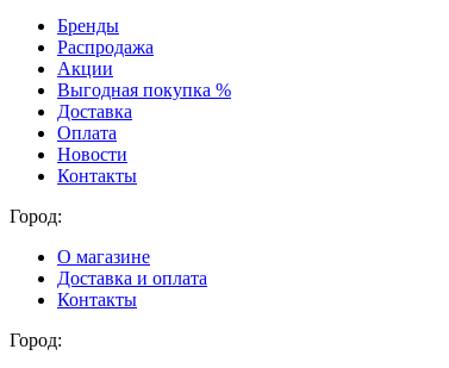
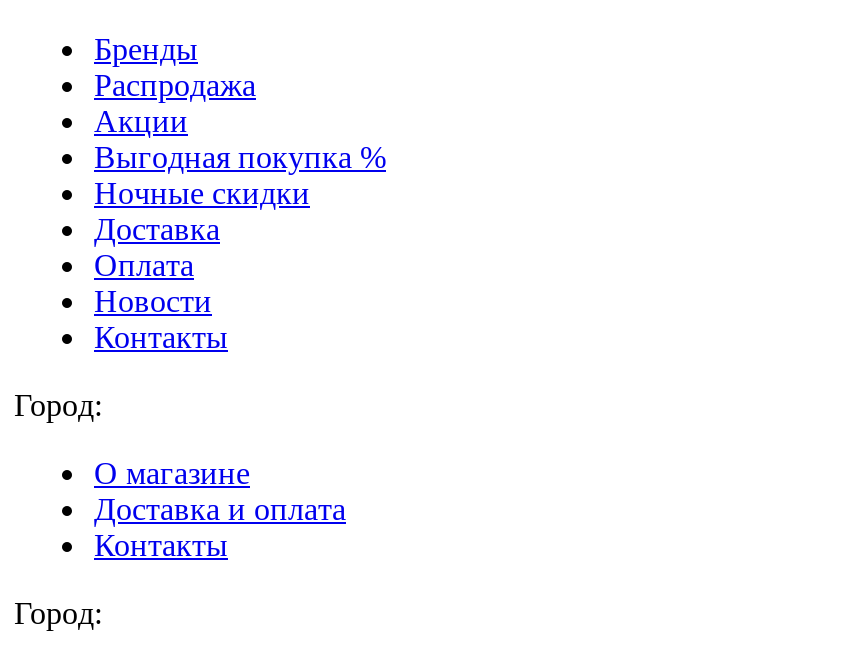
none -> [94,176,310,210] Ночные скидки

